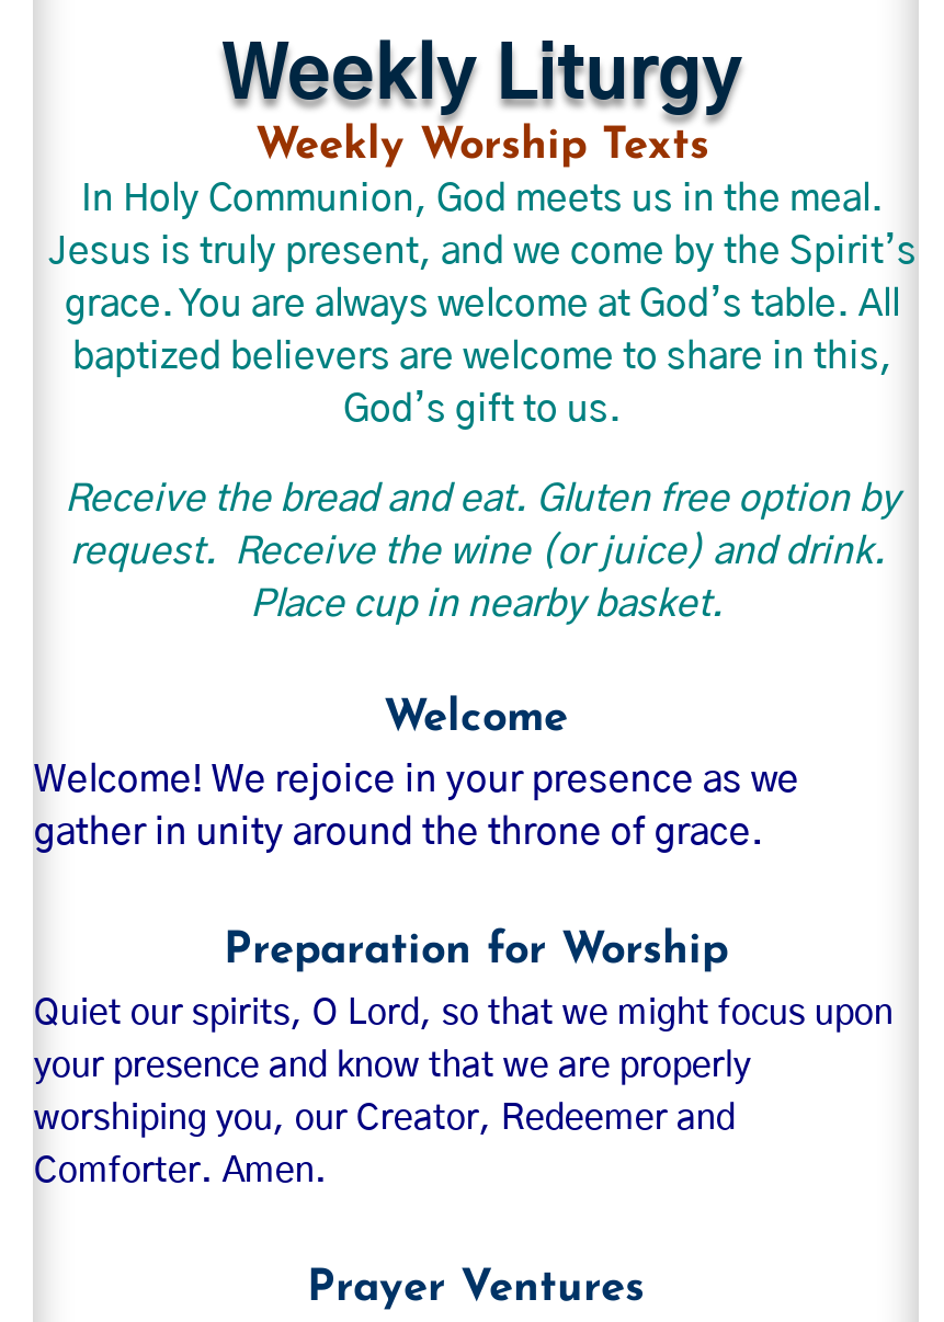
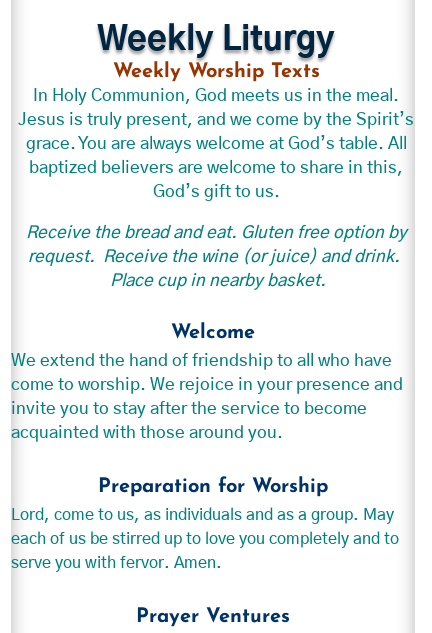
[34,761,799,851] Welcome! We rejoice in your presence as we | gather in unity around the throne of grace. -> [11,352,403,441] We extend the hand of friendship to all who have | come to worship. We rejoice in your presence and | invite you to stay after the service to become | acquainted with those around you.
moved [224,930,728,974] -> [98,477,328,497]: Preparation for Worship
[34,996,893,1189] Quiet our spirits, O Lord, so that we might focus upon | your presence and know that we are properly | worshiping you, our Creator, Redeemer and | Comforter. Amen. -> [11,507,399,571] Lord, come to us, as individuals and as a group. May | each of us be stirred up to love you completely and to | serve you with fervor. Amen.

